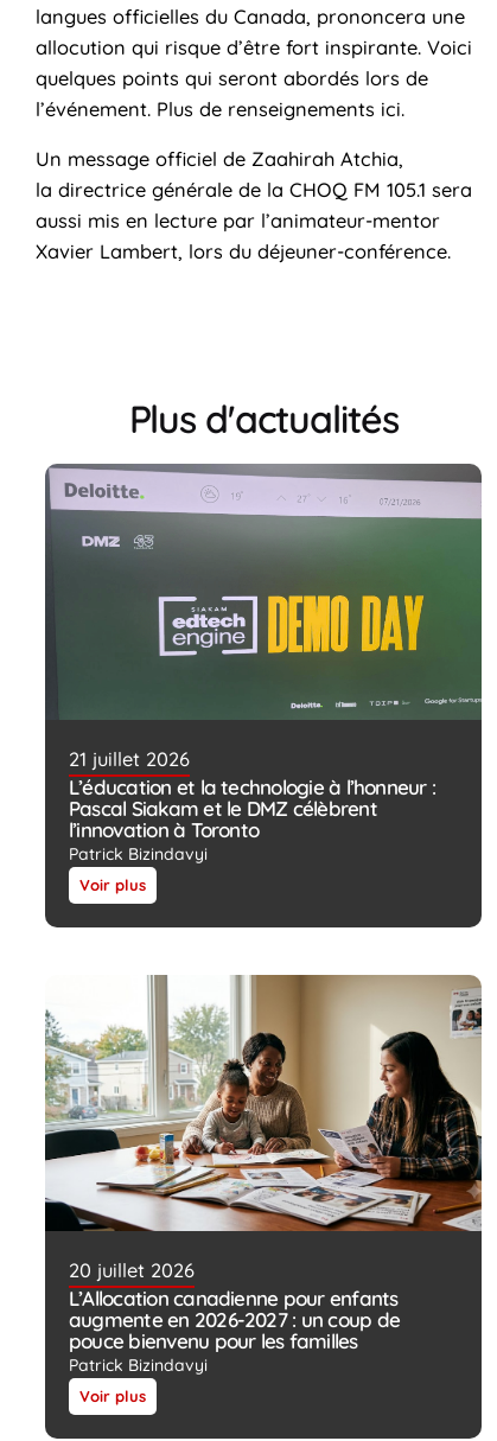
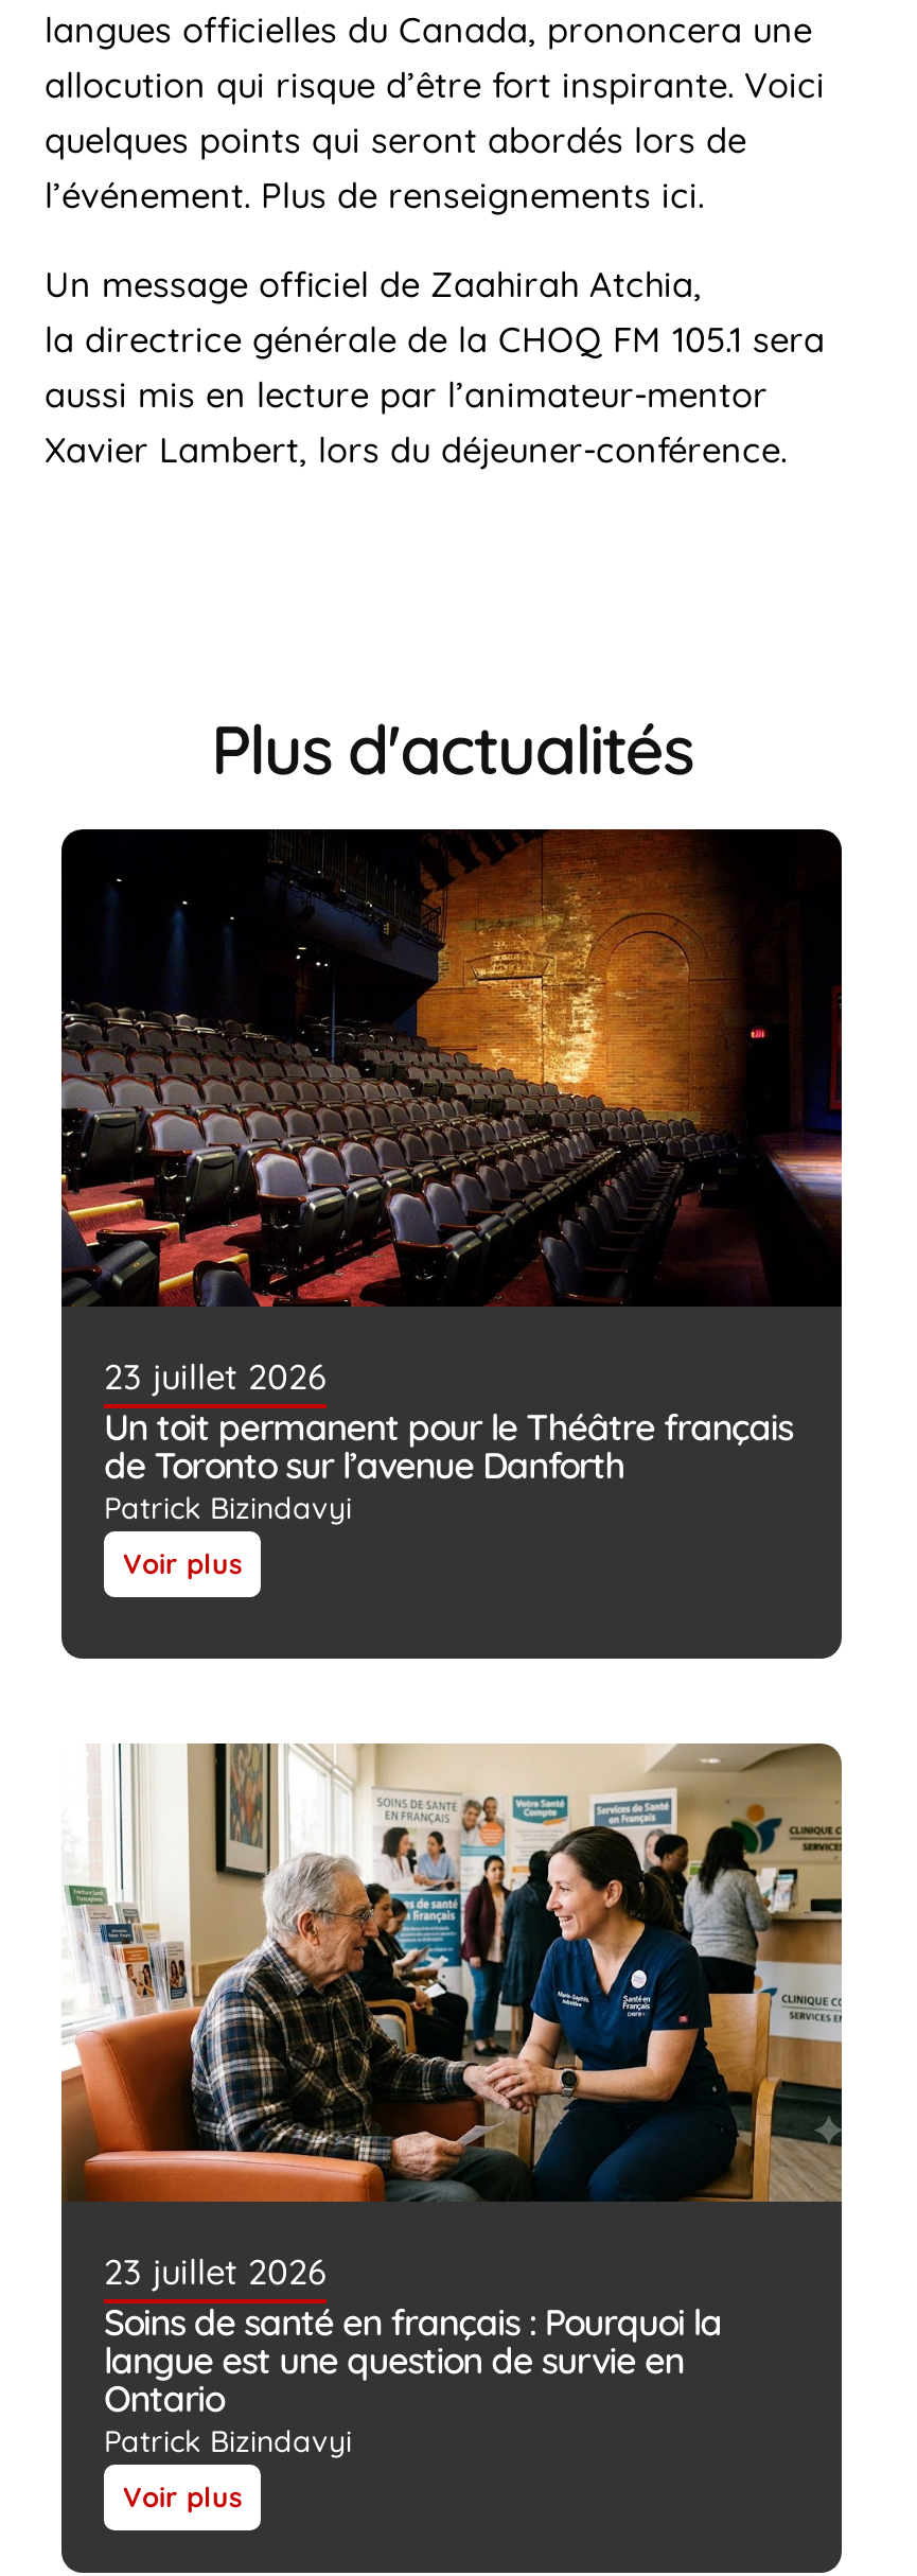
[44,463,483,843] [image] | 21 juillet 2026 | L’éducation et la technologie à l’honneur : | Pascal Siakam et le DMZ célèbrent | l’innovation à Toronto -> [59,827,844,1488] [image] | 23 juillet 2026 | Un toit permanent pour le Théâtre français | de Toronto sur l’avenue Danforth
[44,975,483,1354] [image] | 20 juillet 2026 | L’Allocation canadienne pour enfants | augmente en 2026-2027 : un coup de | pouce bienvenu pour les familles -> [59,1741,844,2421] [image] | 23 juillet 2026 | Soins de santé en français : Pourquoi la | langue est une question de survie en | Ontario

